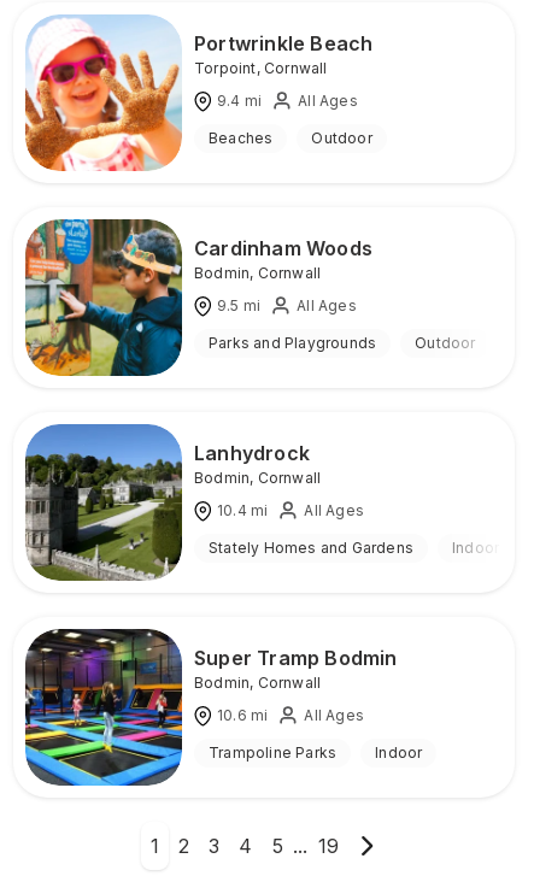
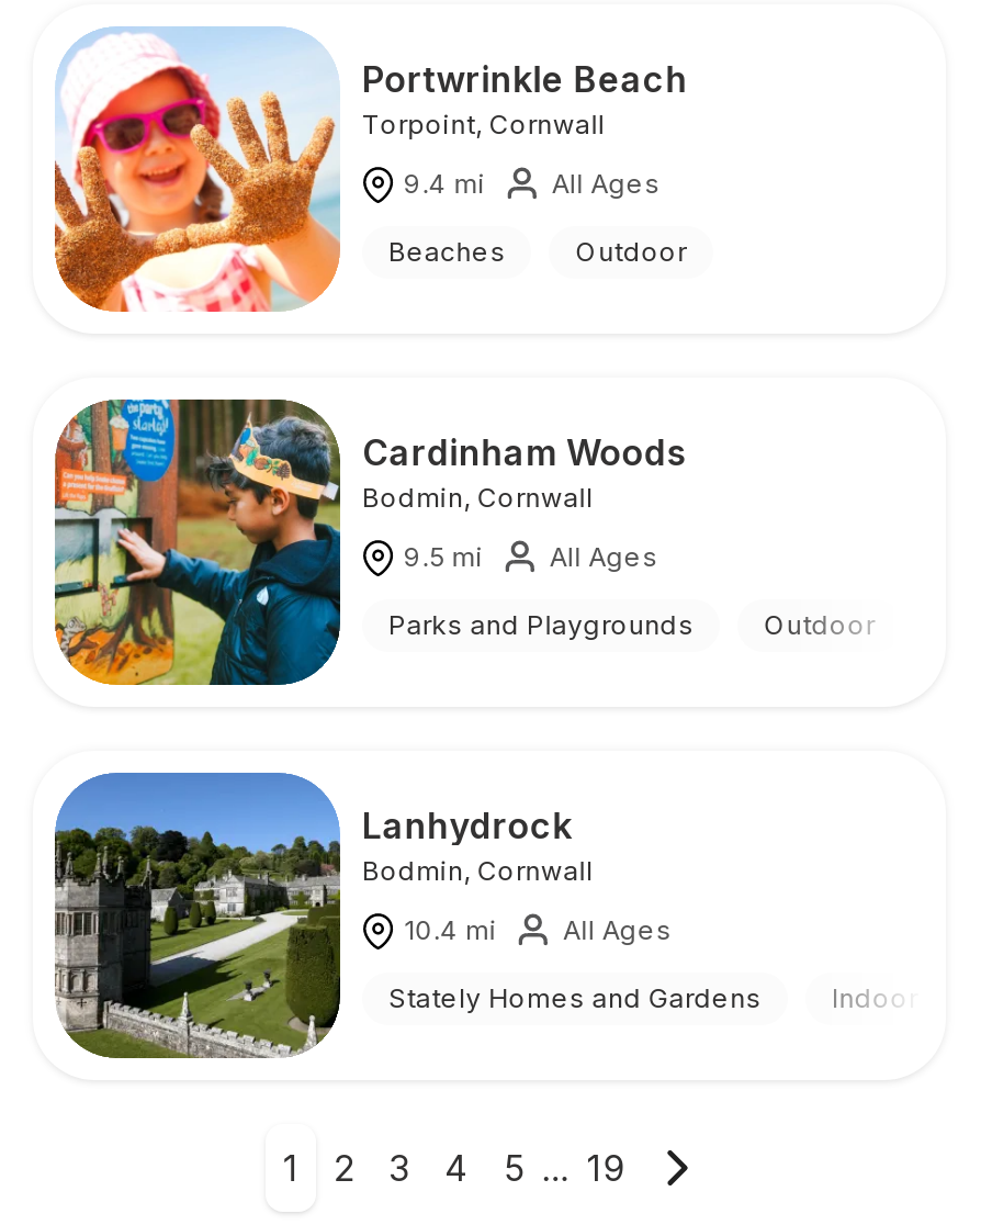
[24,628,422,787] [image] | Super Tramp Bodmin | Bodmin, Cornwall | 10.6 mi | All Ages | Trampoline Parks | Indoor -> none

